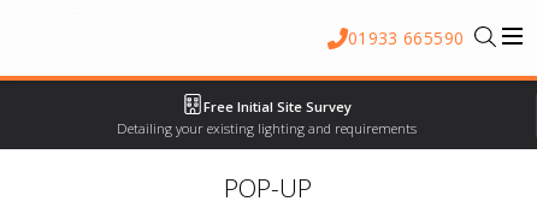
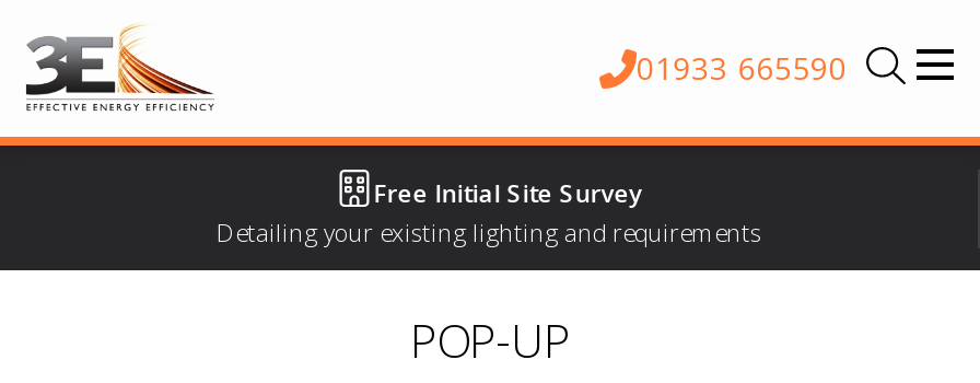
none -> [24,25,214,113] [image]

